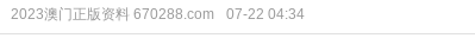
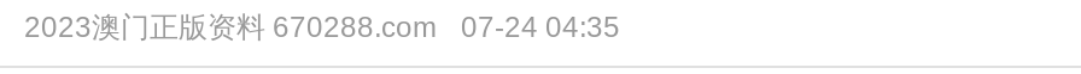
[11,6,305,23] 2023澳门正版资料 670288.com 07-22 04:34 -> [24,11,620,44] 2023澳门正版资料 670288.com 07-24 04:35

